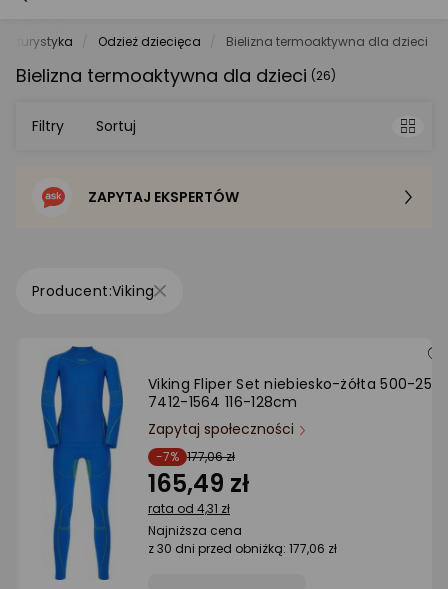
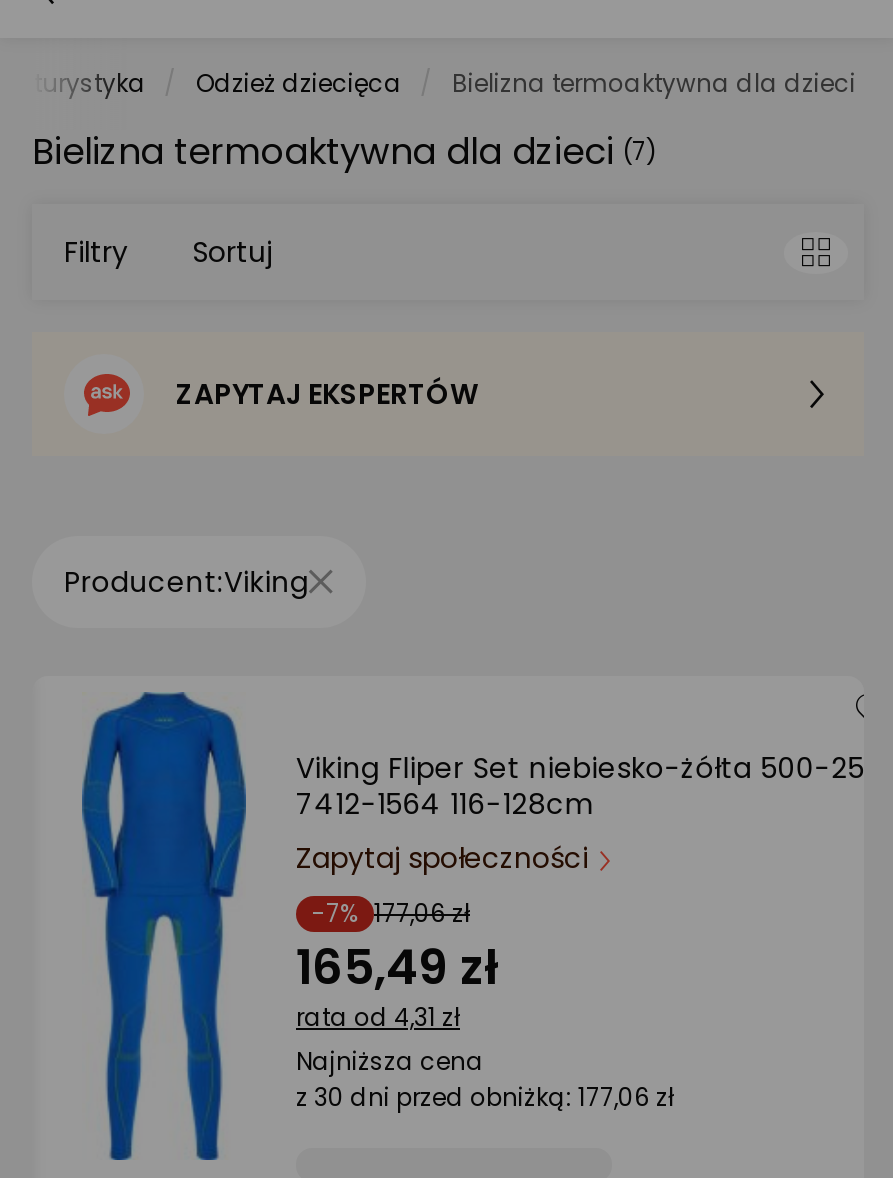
[16,63,336,88] Bielizna termoaktywna dla dzieci (26) -> [32,126,656,176] Bielizna termoaktywna dla dzieci (7)

